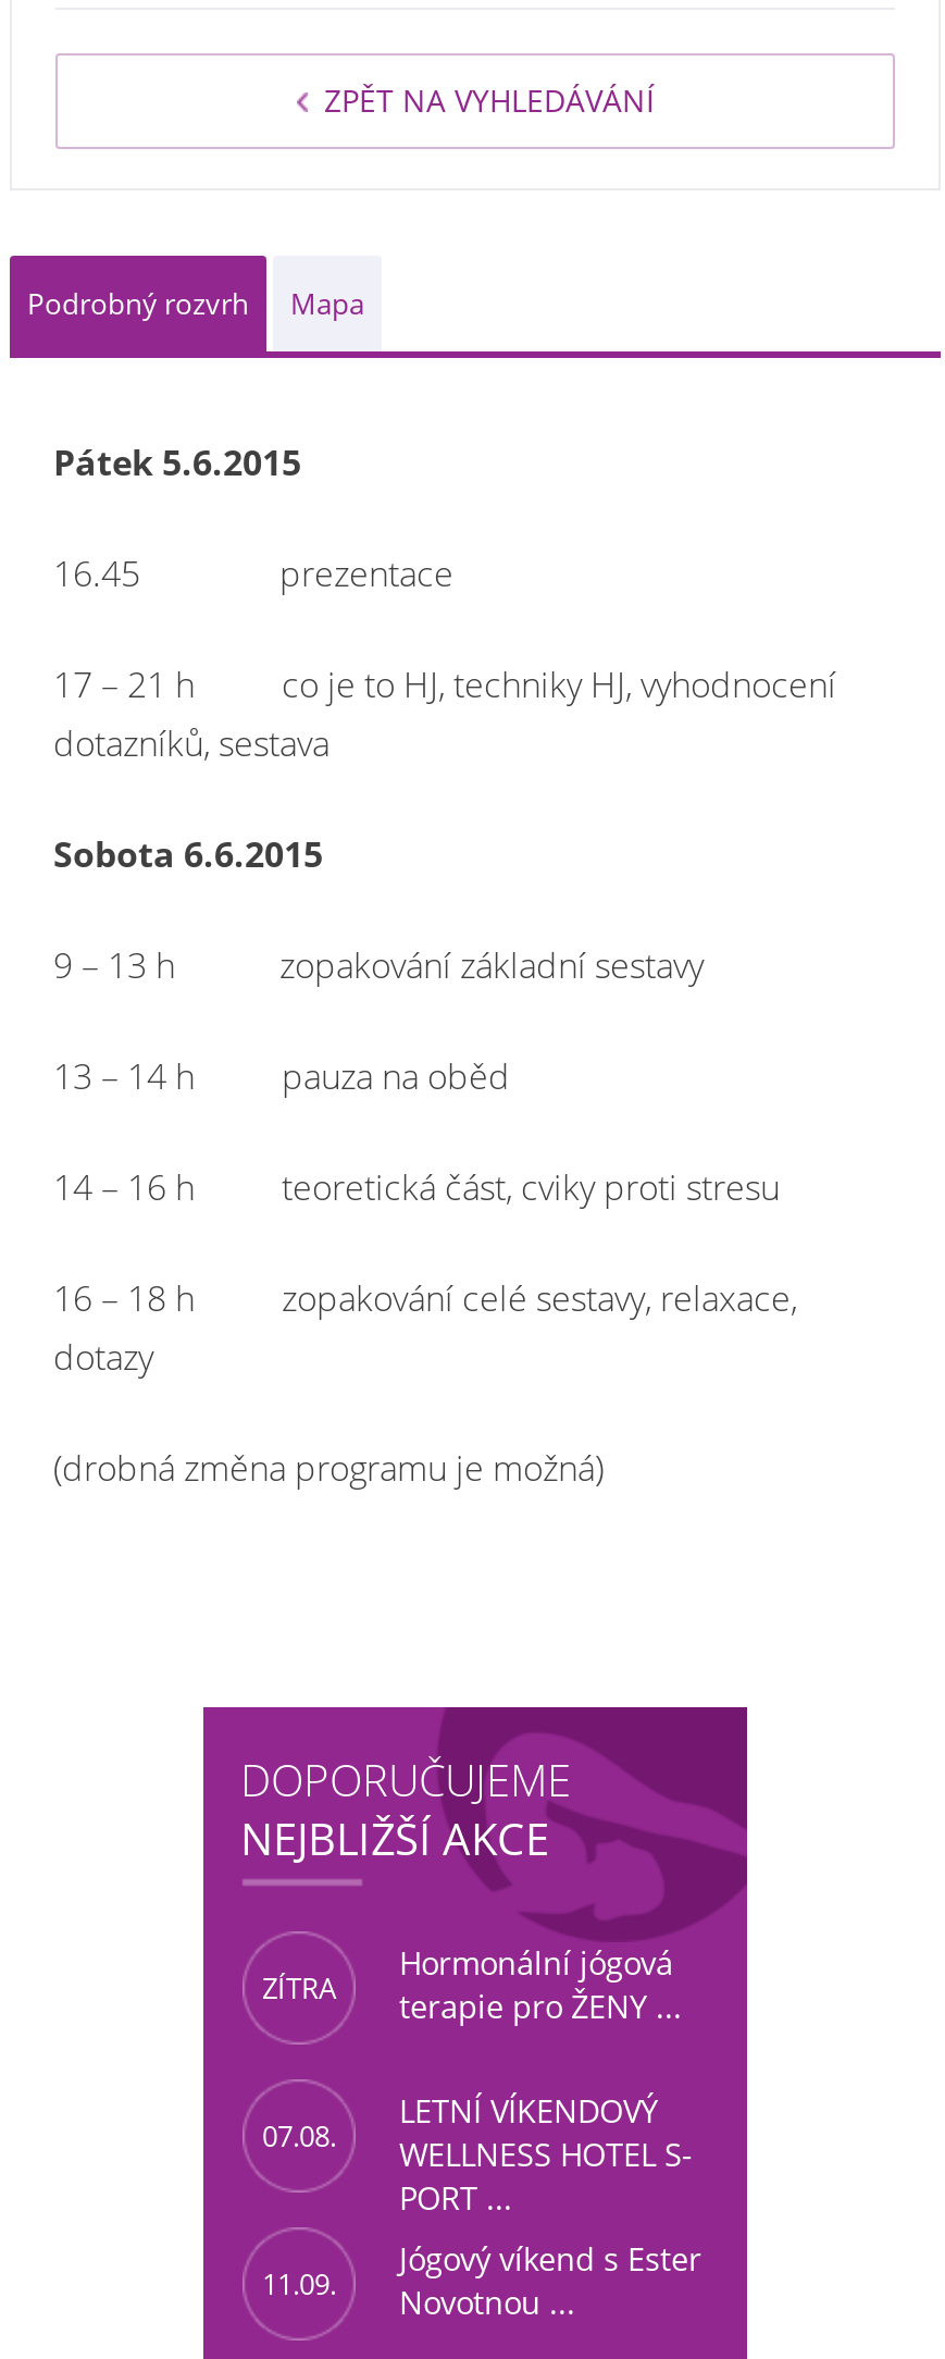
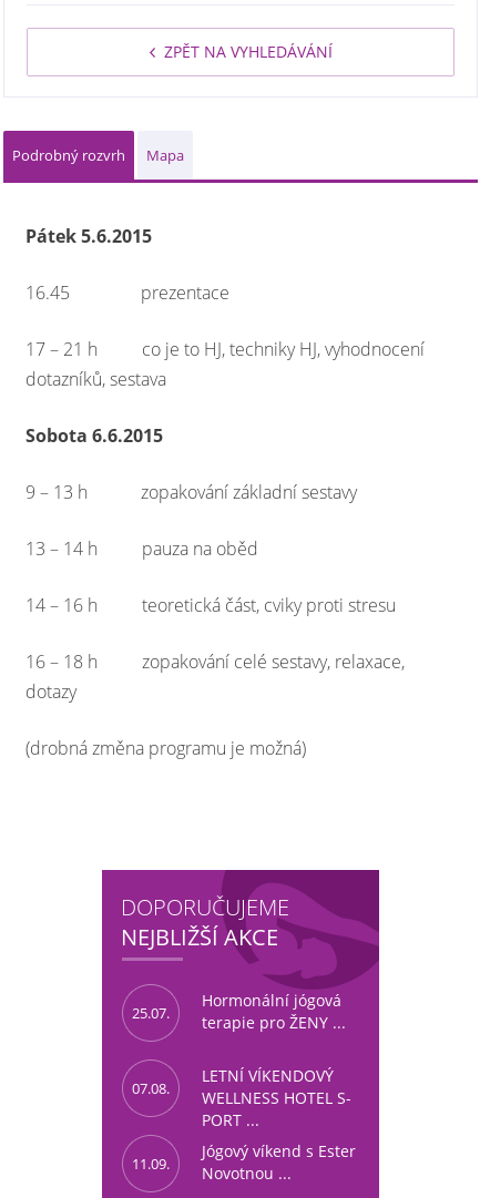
[262,1968,336,2007] ZÍTRA -> [132,1003,170,1023] 25.07.

